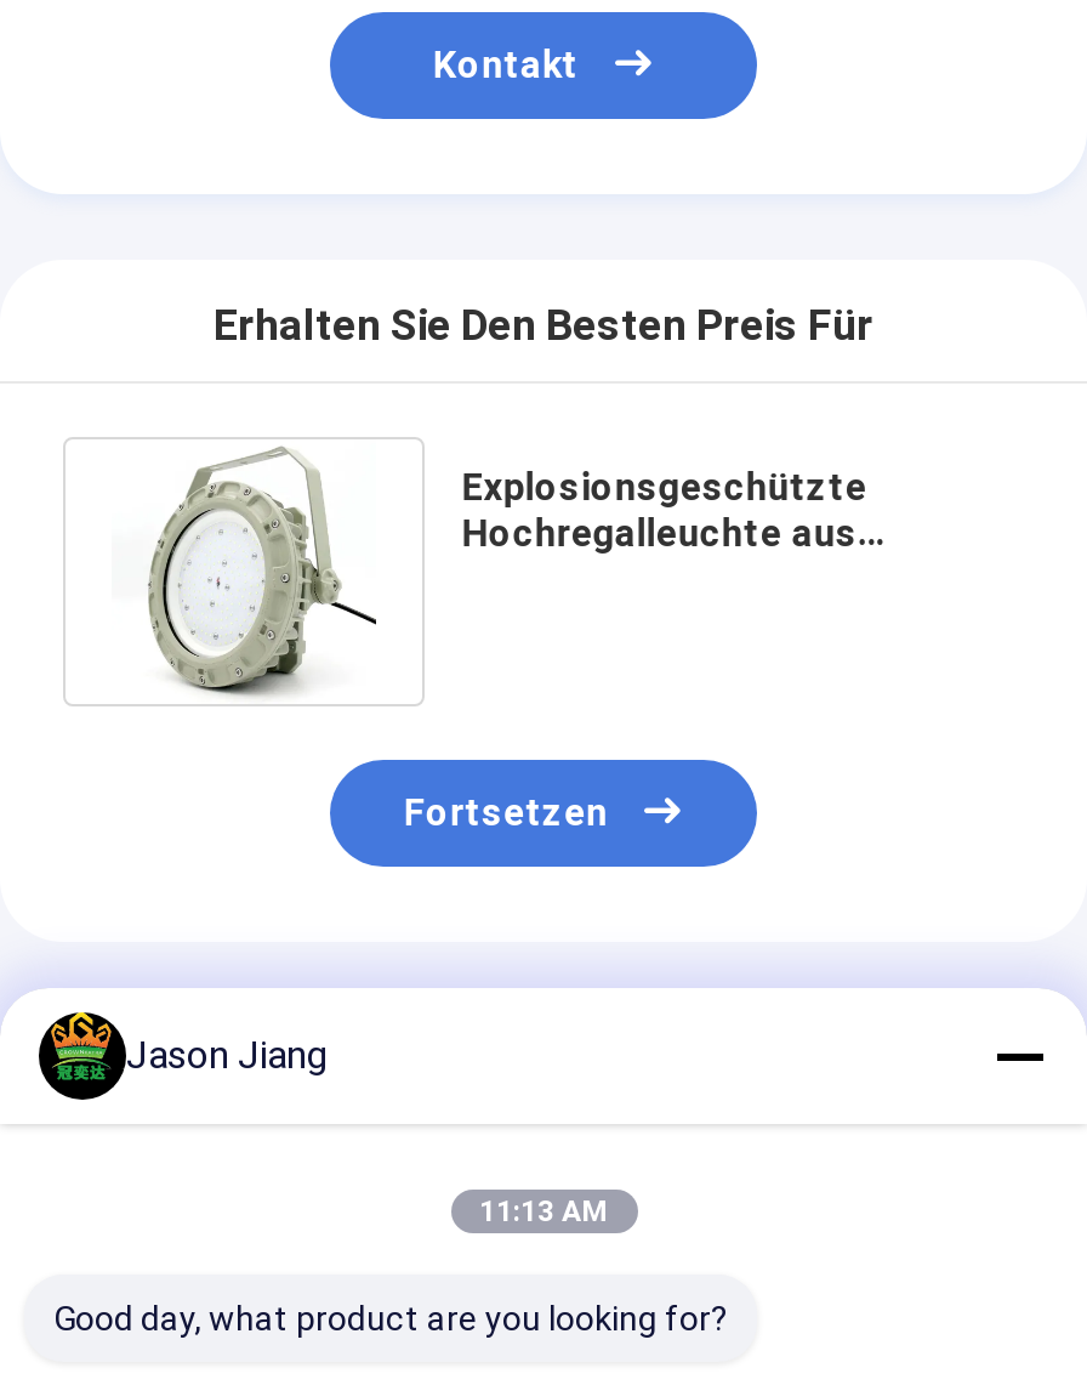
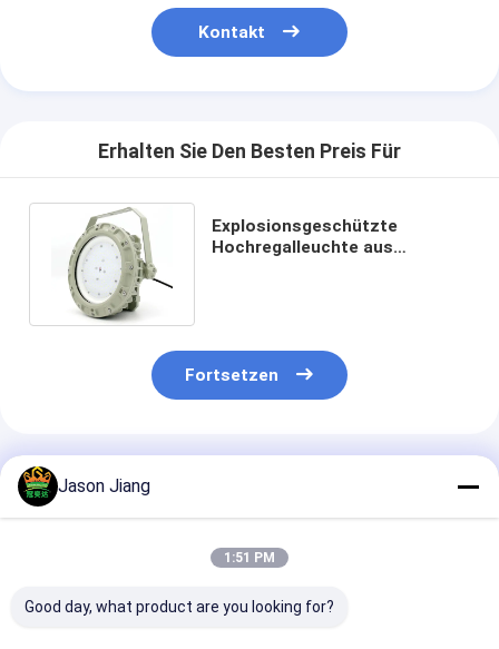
[479,1194,608,1228] 11:13 AM -> [224,550,275,566] 1:51 PM

